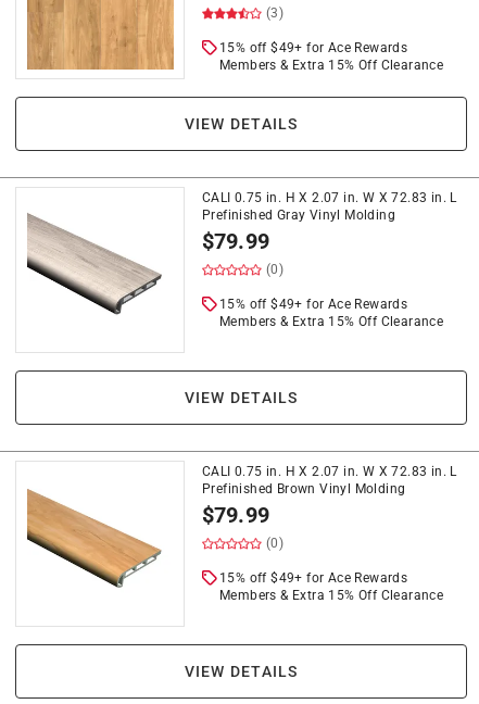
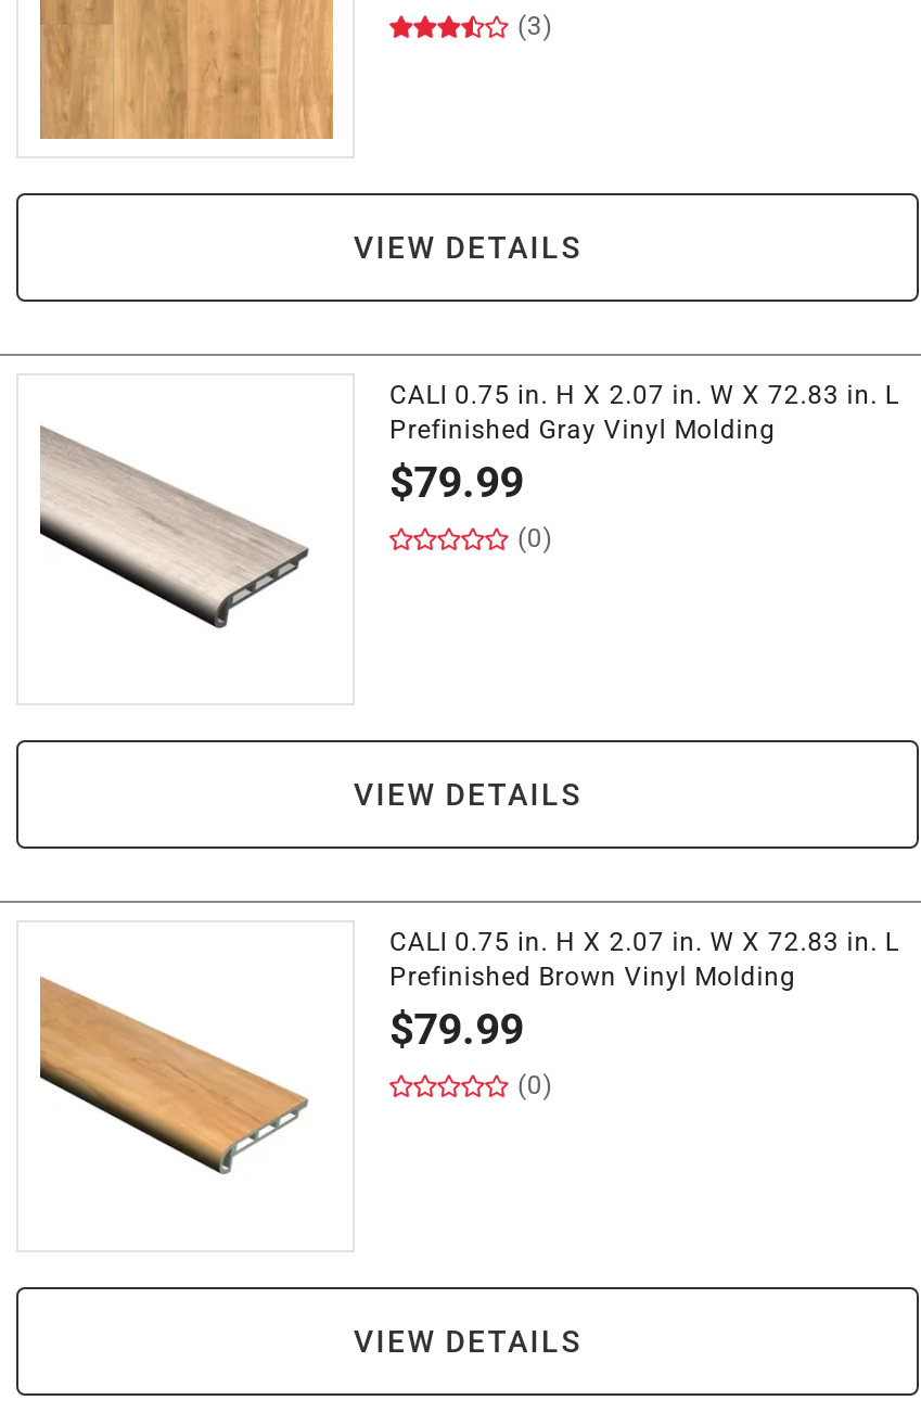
[219,40,443,73] 15% off $49+ for Ace Rewards | Members & Extra 15% Off Clearance -> none
[219,297,443,329] 15% off $49+ for Ace Rewards | Members & Extra 15% Off Clearance -> none
[219,570,443,603] 15% off $49+ for Ace Rewards | Members & Extra 15% Off Clearance -> none

